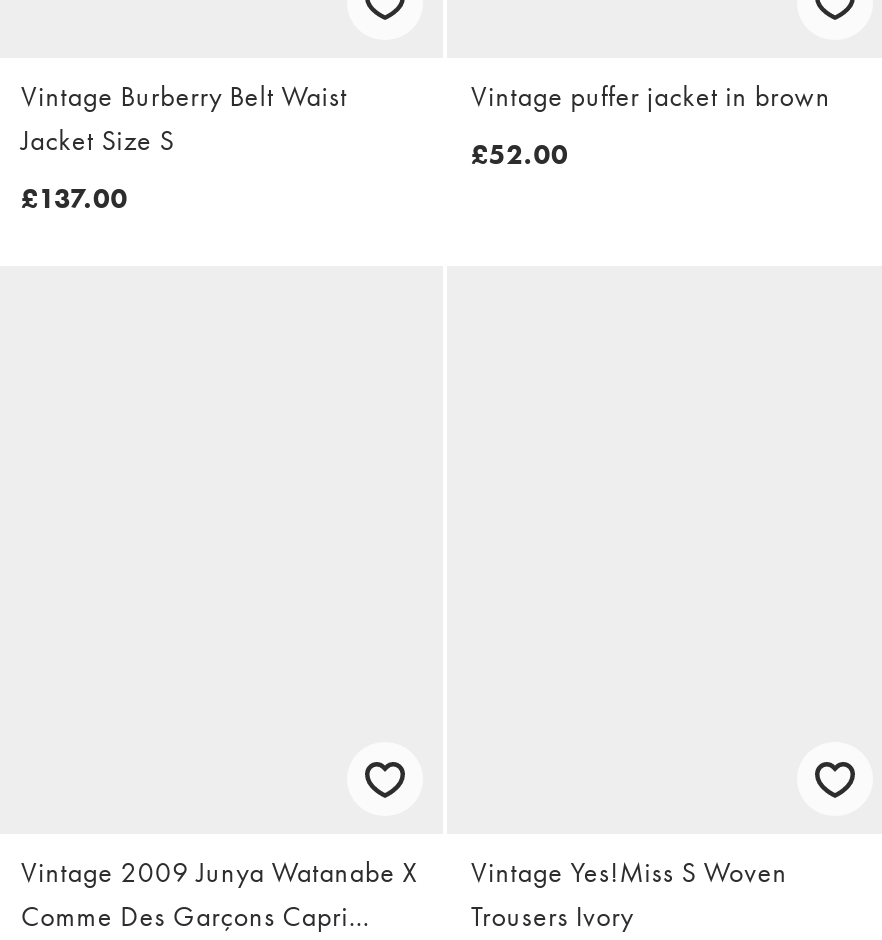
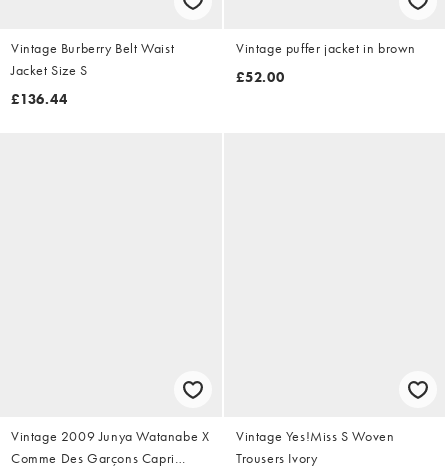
[21,179,128,215] £137.00 -> [11,90,68,108] £136.44

